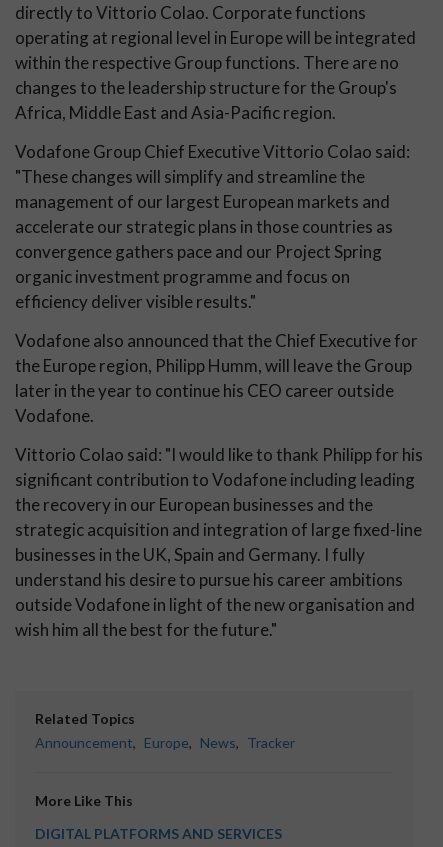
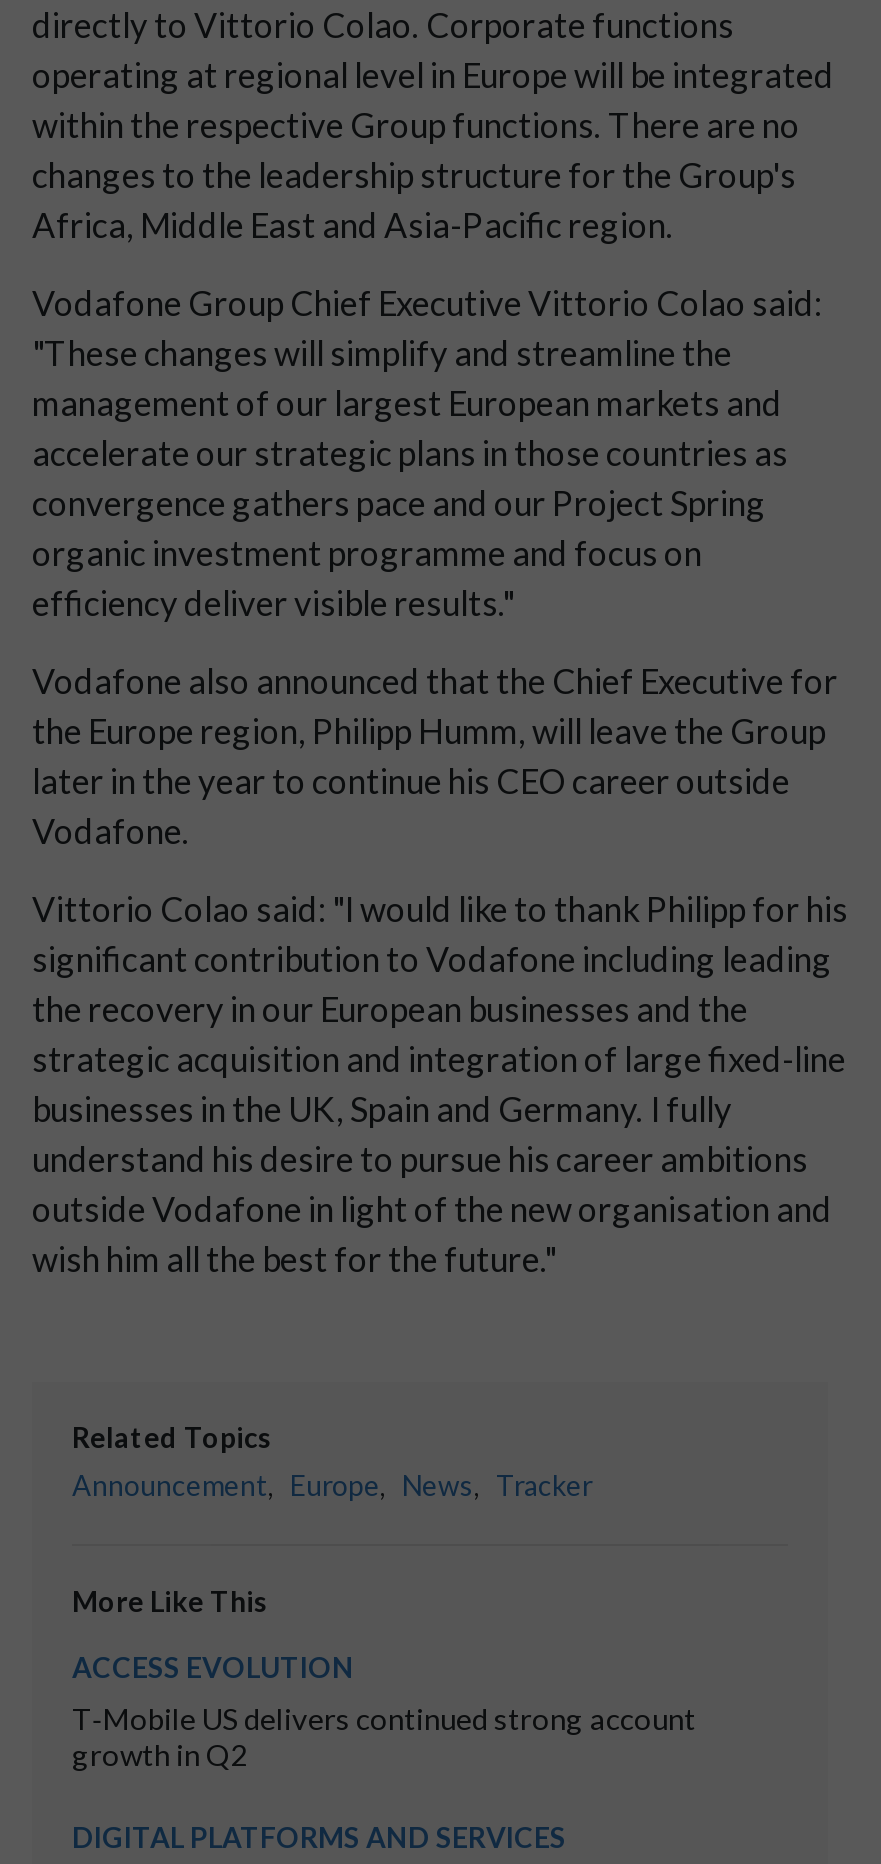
none -> [72,1650,696,1772] ACCESS EVOLUTION | T‑Mobile US delivers continued strong account | growth in Q2

